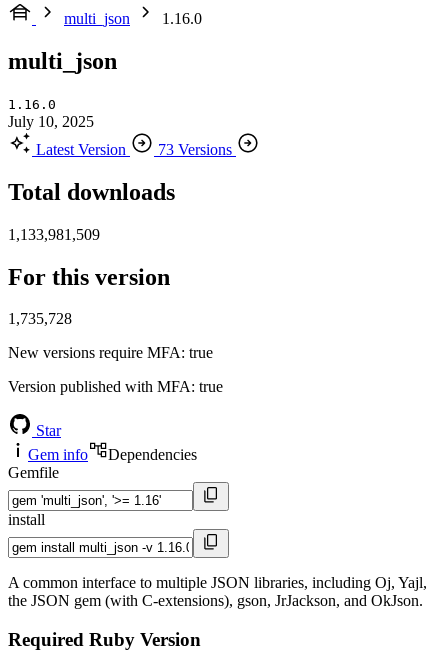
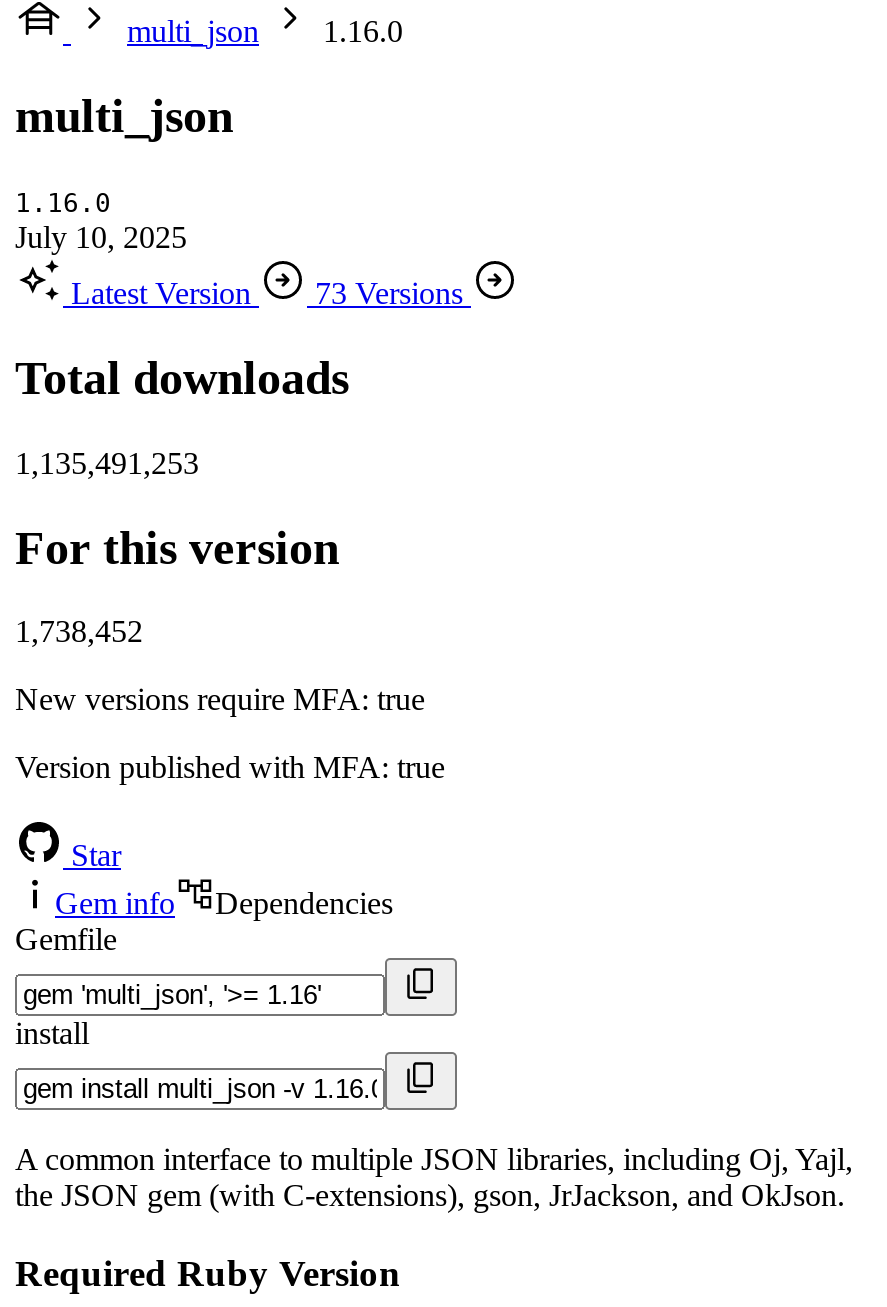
[8,226,100,243] 1,133,981,509 -> [15,445,199,479] 1,135,491,253
[8,310,72,327] 1,735,728 -> [15,615,143,649] 1,738,452

